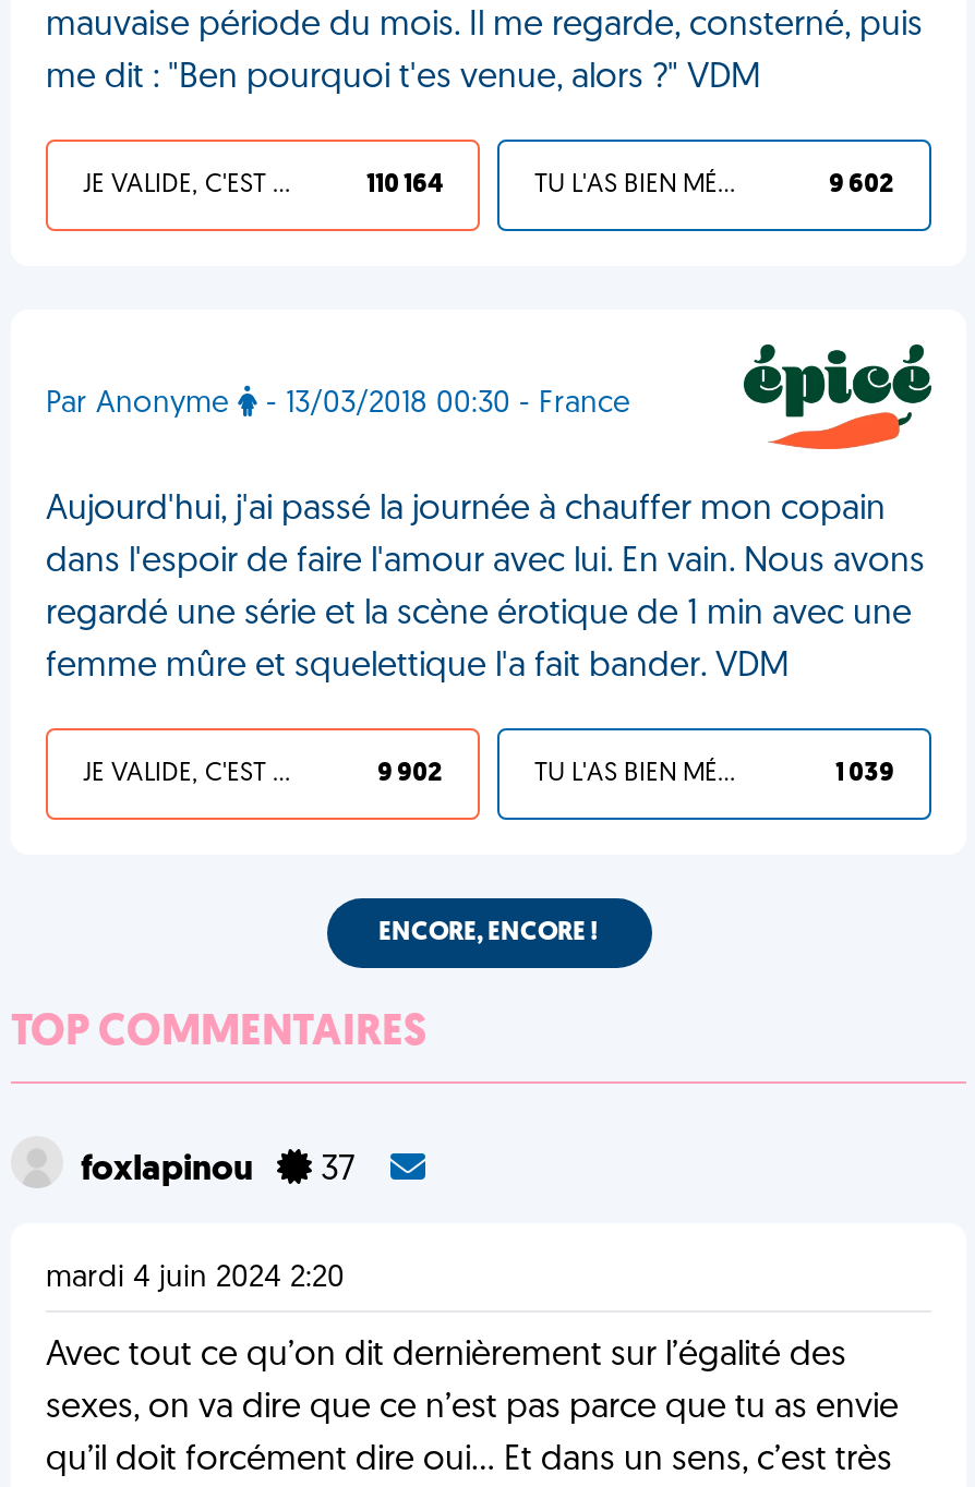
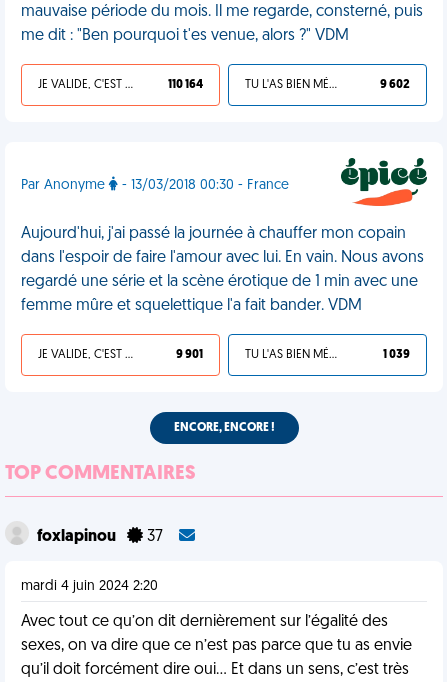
[377,761,443,787] 9 902 -> [176,349,203,361] 9 901

